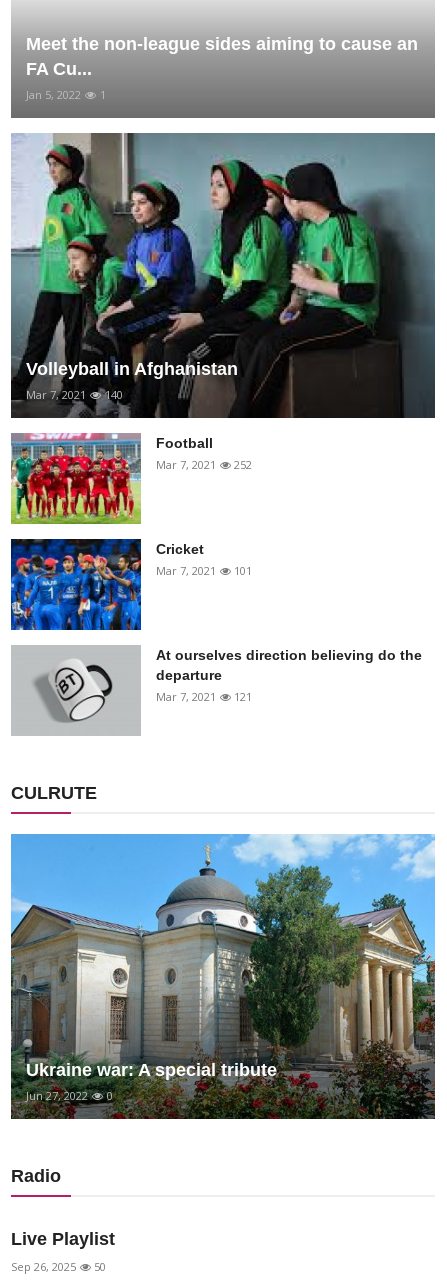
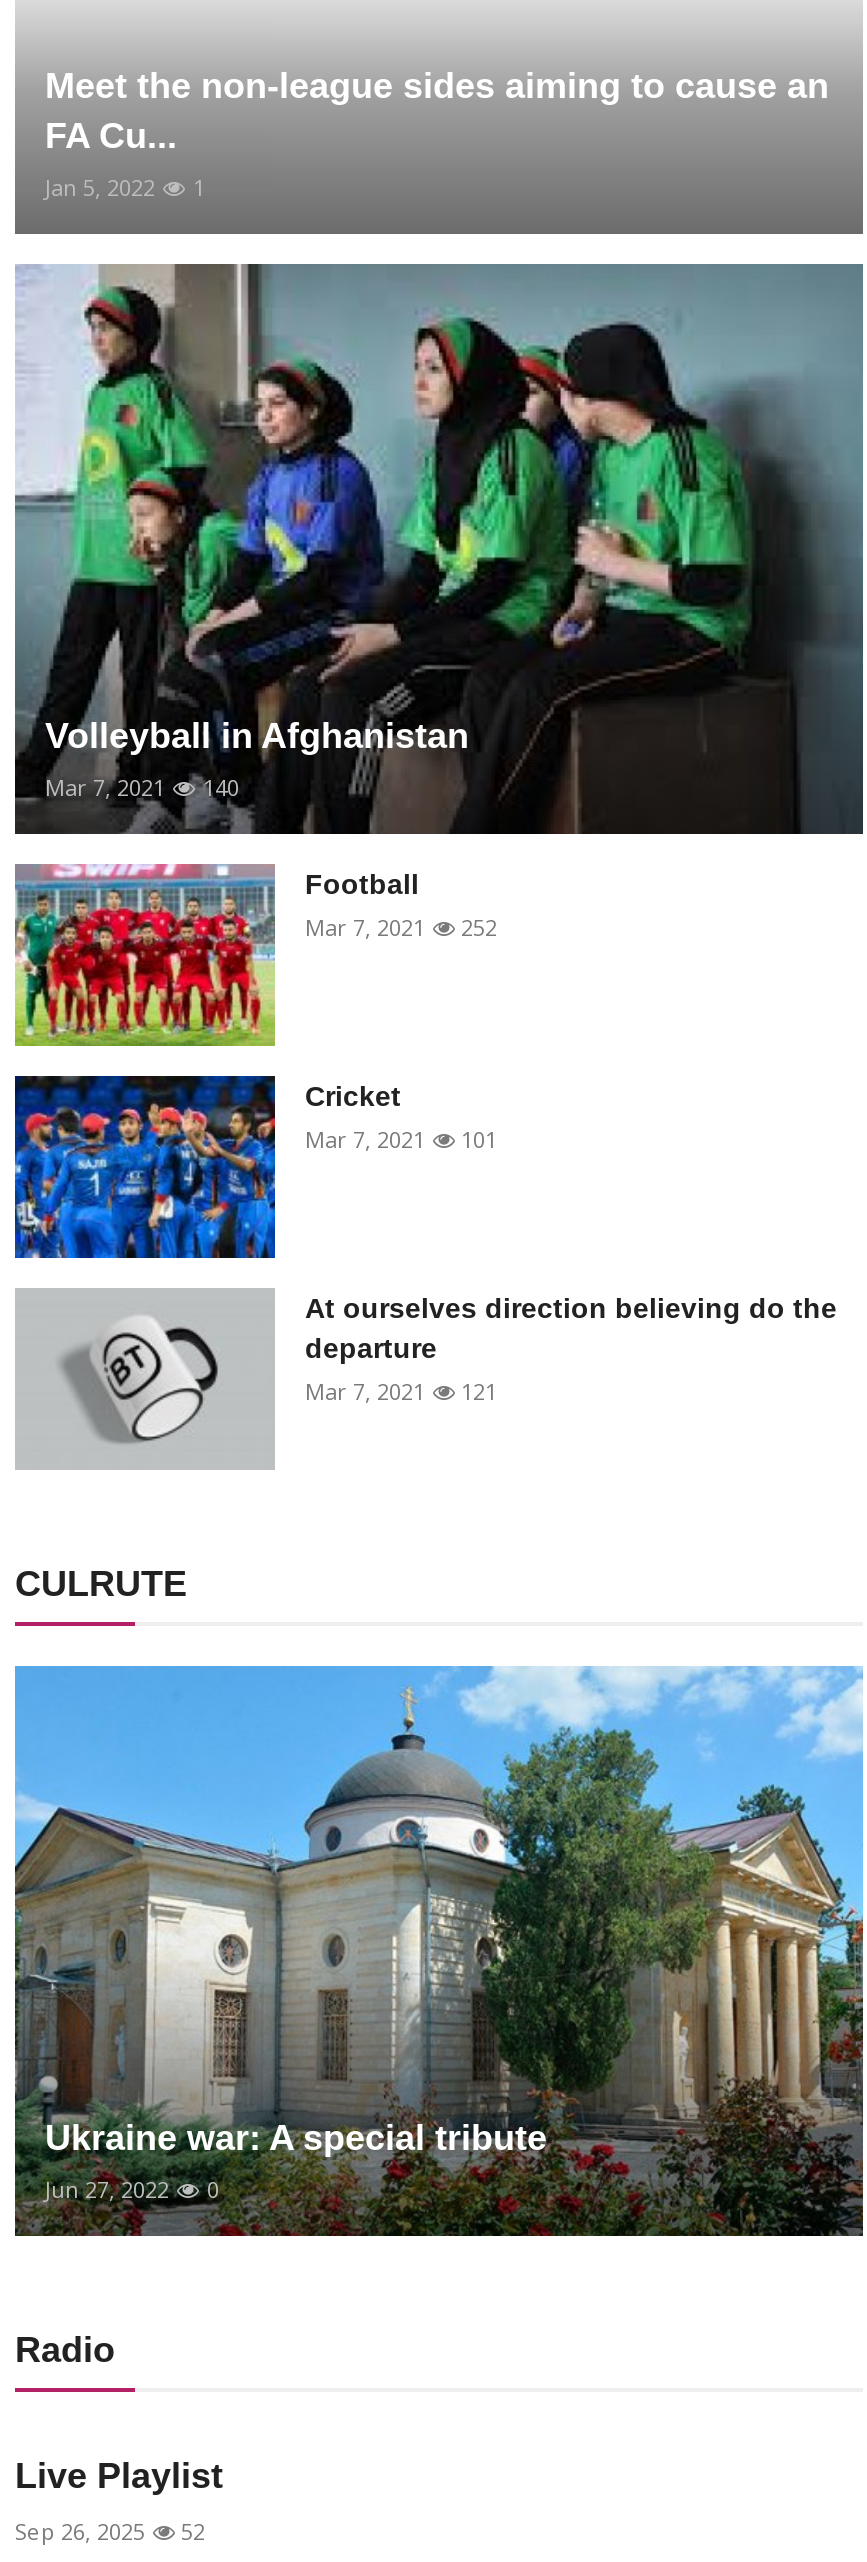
[11,1259,106,1274] Sep 26, 2025 50 -> [15,2516,205,2546] Sep 26, 2025 52

